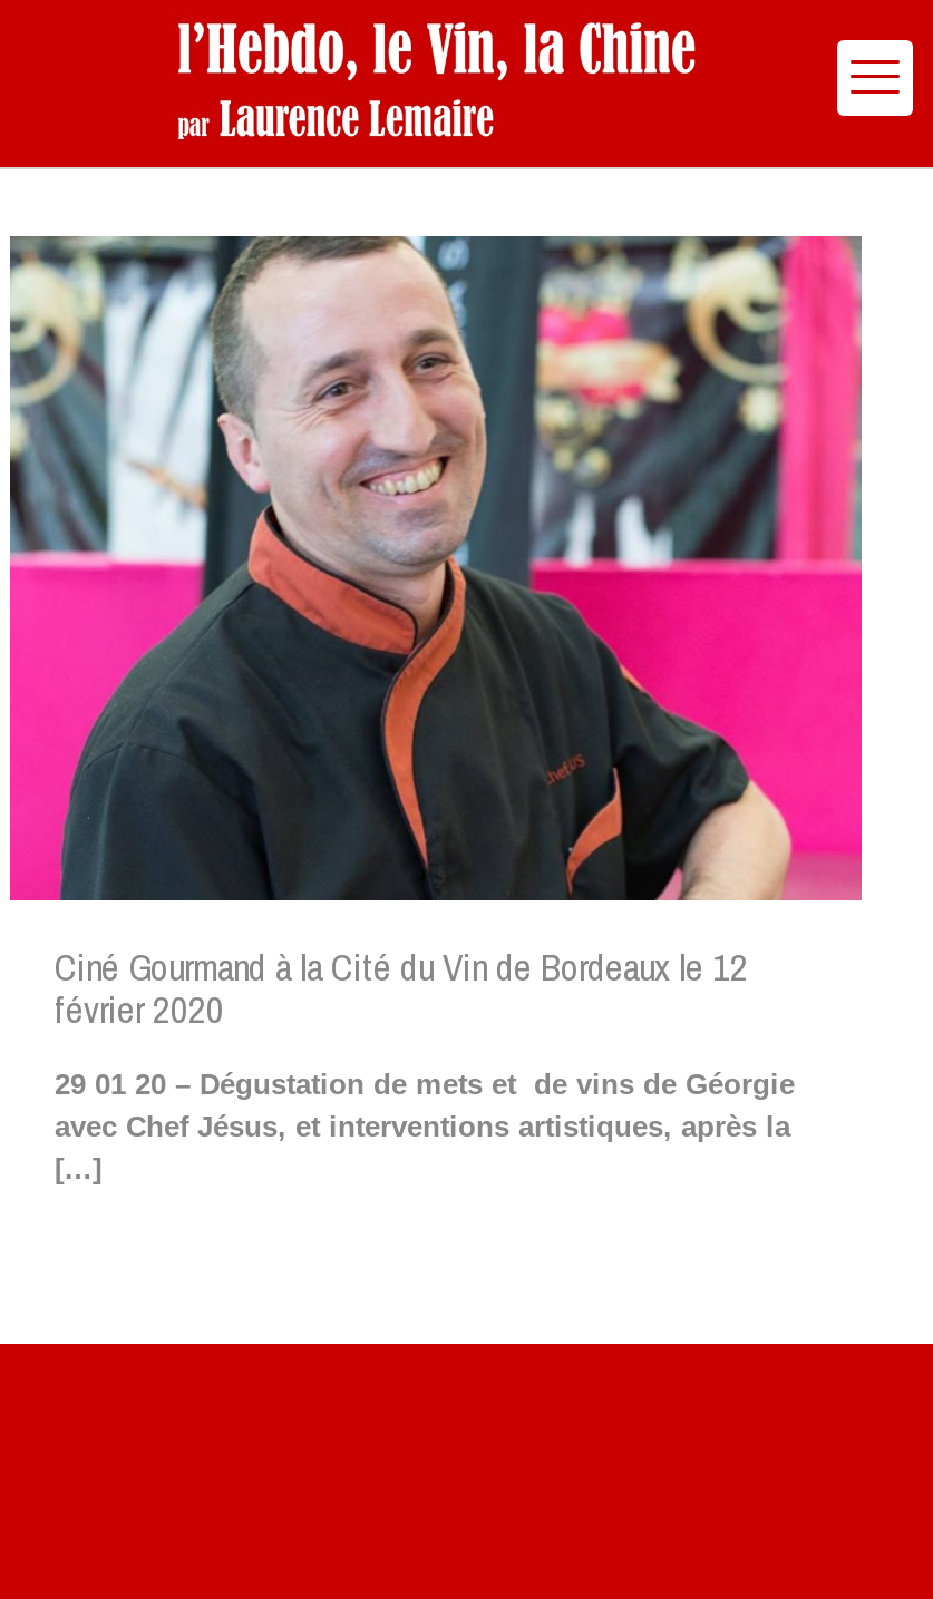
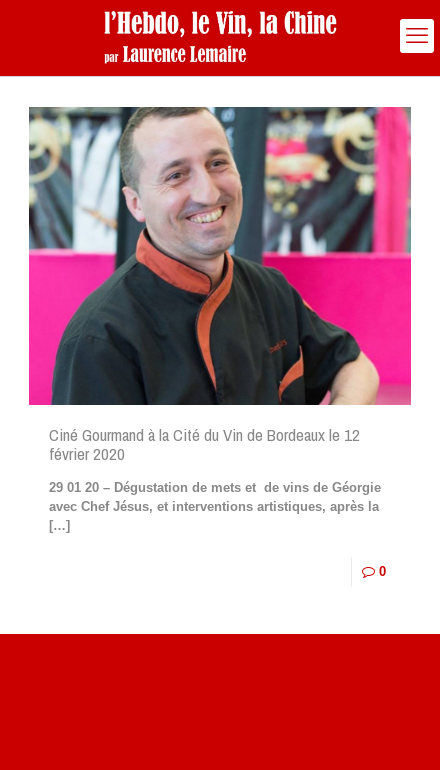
none -> [379,564,386,579] 0

